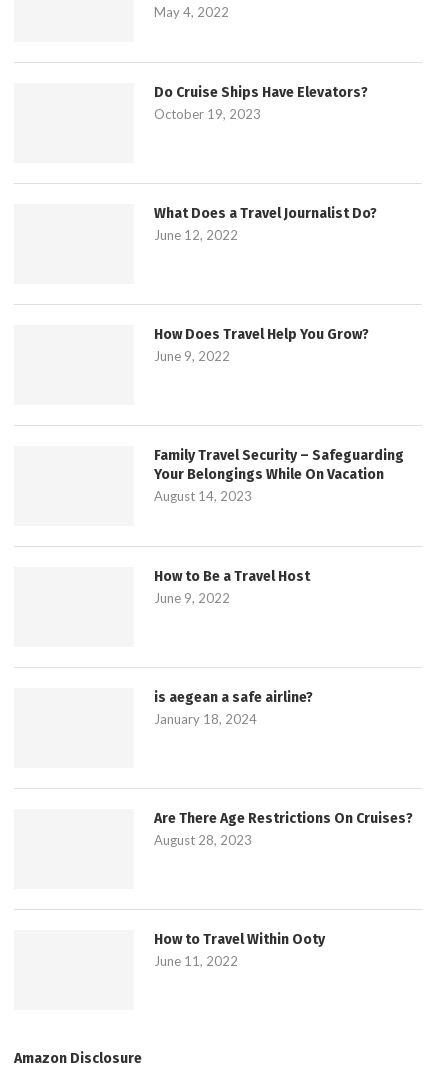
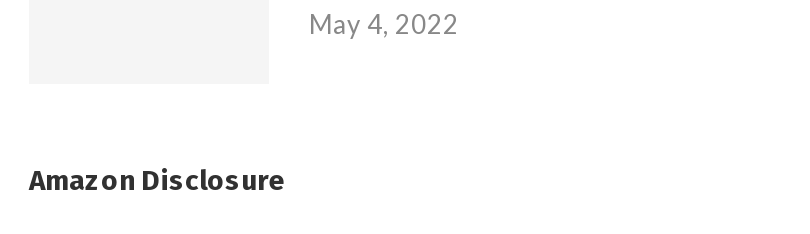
[154,84,368,122] Do Cruise Ships Have Elevators? | October 19, 2023 -> none
[154,205,377,243] What Does a Travel Journalist Do? | June 12, 2022 -> none
[154,326,369,364] How Does Travel Help You Grow? | June 9, 2022 -> none
[154,447,404,504] Family Travel Security – Safeguarding | Your Belongings While On Vacation | August 14, 2023 -> none
[154,568,310,606] How to Be a Travel Host | June 9, 2022 -> none
[154,689,313,727] is aegean a safe airline? | January 18, 2024 -> none
[154,810,413,848] Are There Age Restrictions On Cruises? | August 28, 2023 -> none
[154,931,325,969] How to Travel Within Ooty | June 11, 2022 -> none

